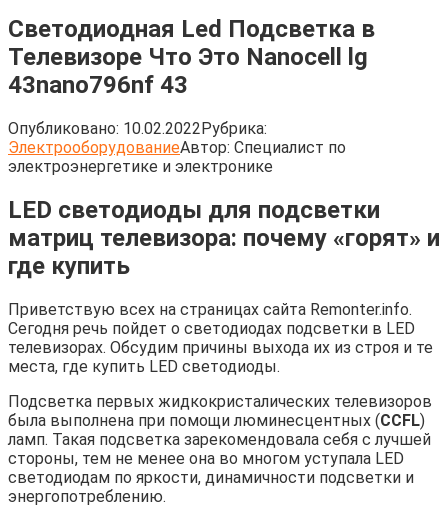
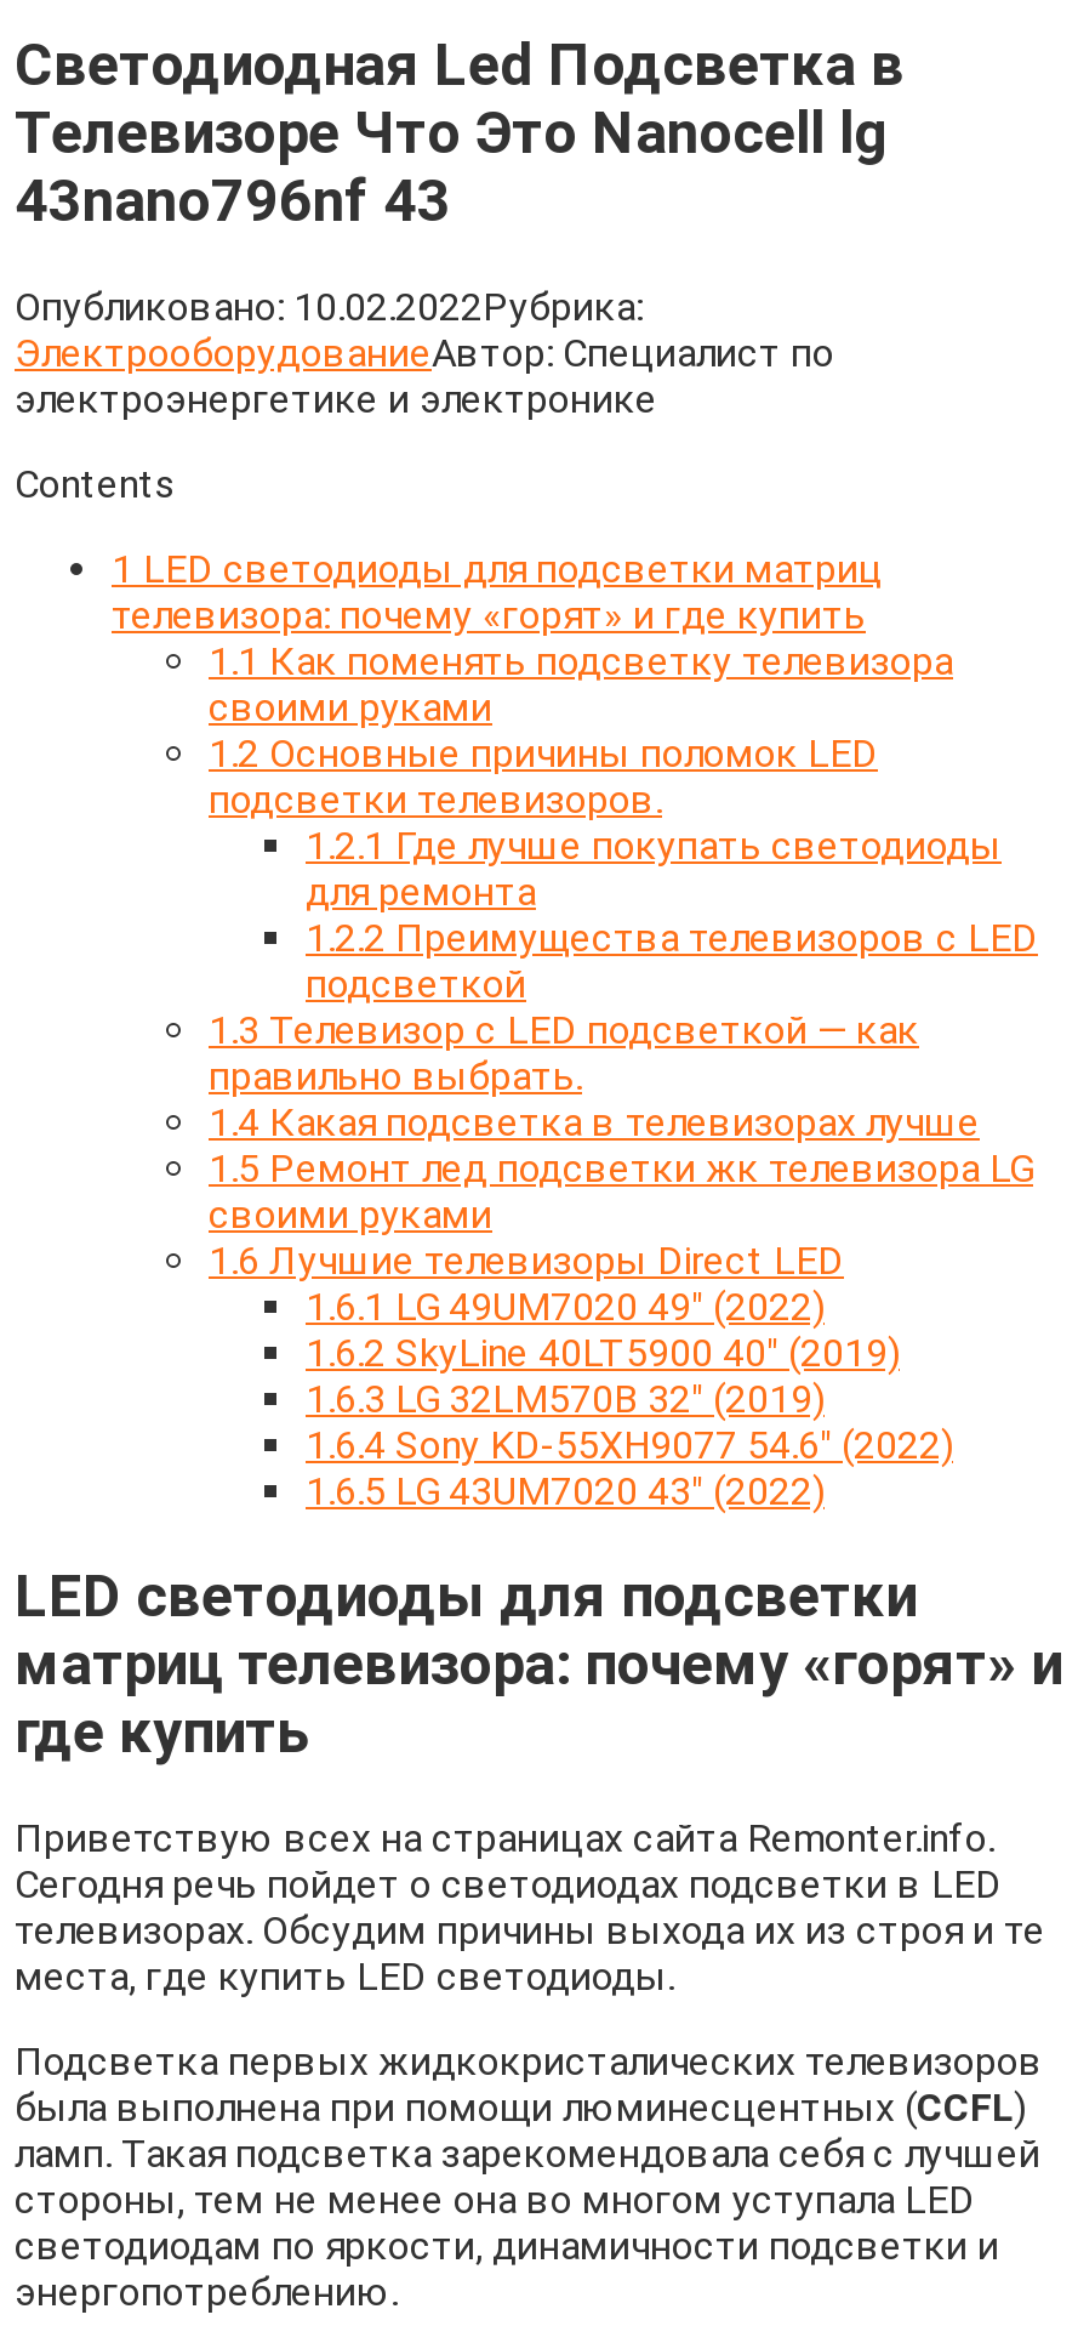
none -> [15,461,1038,1514] Contents | 1 LED светодиоды для подсветки матриц | телевизора: почему «горят» и где купить | 1.1 Как поменять подсветку телевизора | своими руками | 1.2 Основные причины поломок LED | подсветки телевизоров. | 1.2.1 Где лучше покупать светодиоды | для ремонта | 1.2.2 Преимущества телевизоров с LED | подсветкой | 1.3 Телевизор с LED подсветкой — как | правильно выбрать. | 1.4 Какая подсветка в телевизорах лучше | 1.5 Ремонт лед подсветки жк телевизора LG | своими руками | 1.6 Лучшие телевизоры Direct LED | 1.6.1 LG 49UM7020 49″ (2022) | 1.6.2 SkyLine 40LT5900 40″ (2019) | 1.6.3 LG 32LM570B 32″ (2019) | 1.6.4 Sony KD-55XH9077 54.6″ (2022) | 1.6.5 LG 43UM7020 43″ (2022)

